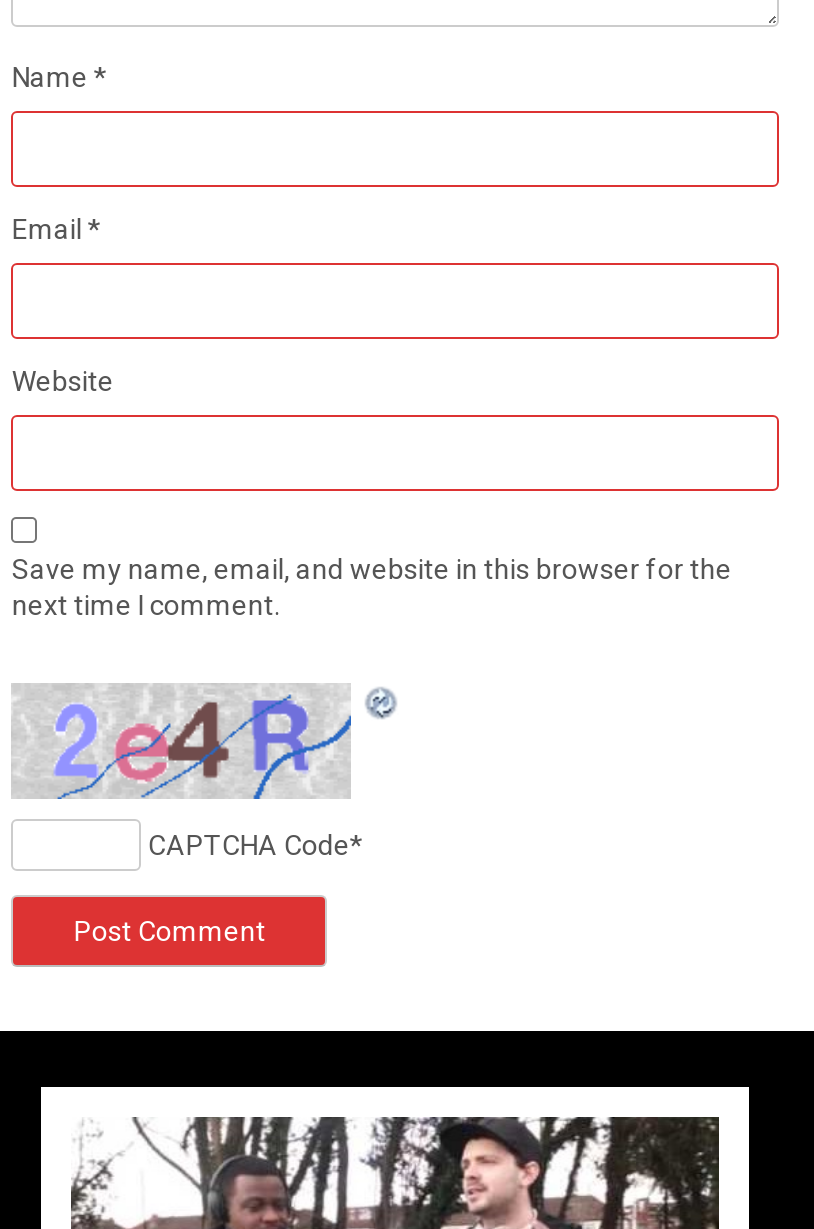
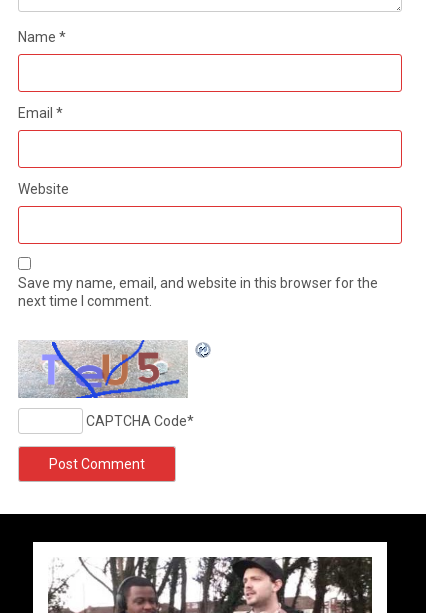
[15,685,351,799] [image] -> [19,340,187,399] [image]

